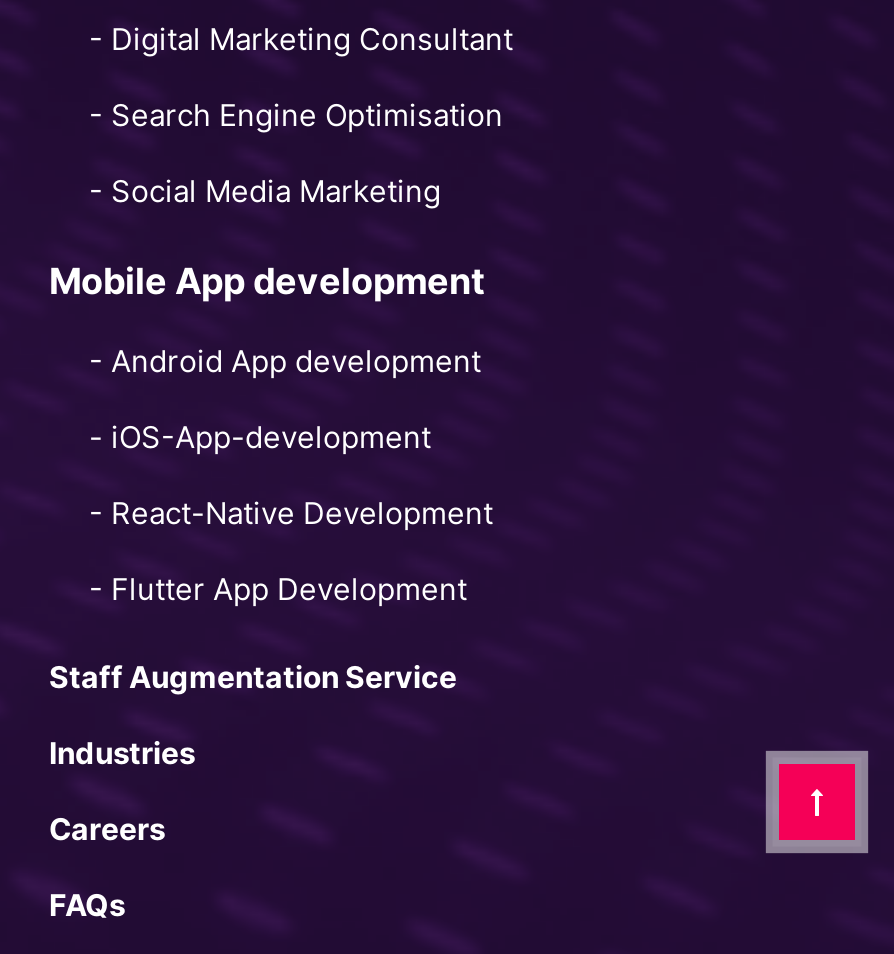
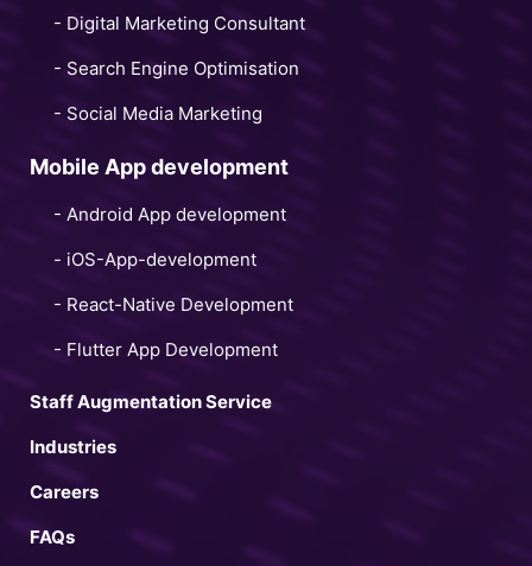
[763,748,871,856] [image] -> none

